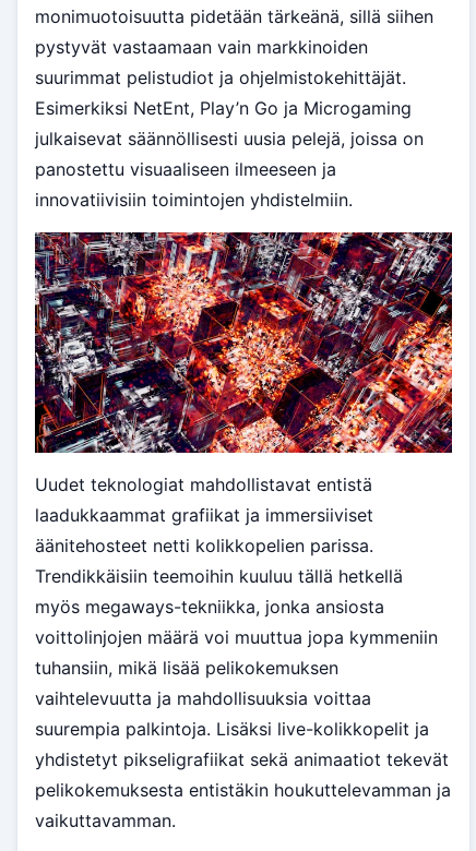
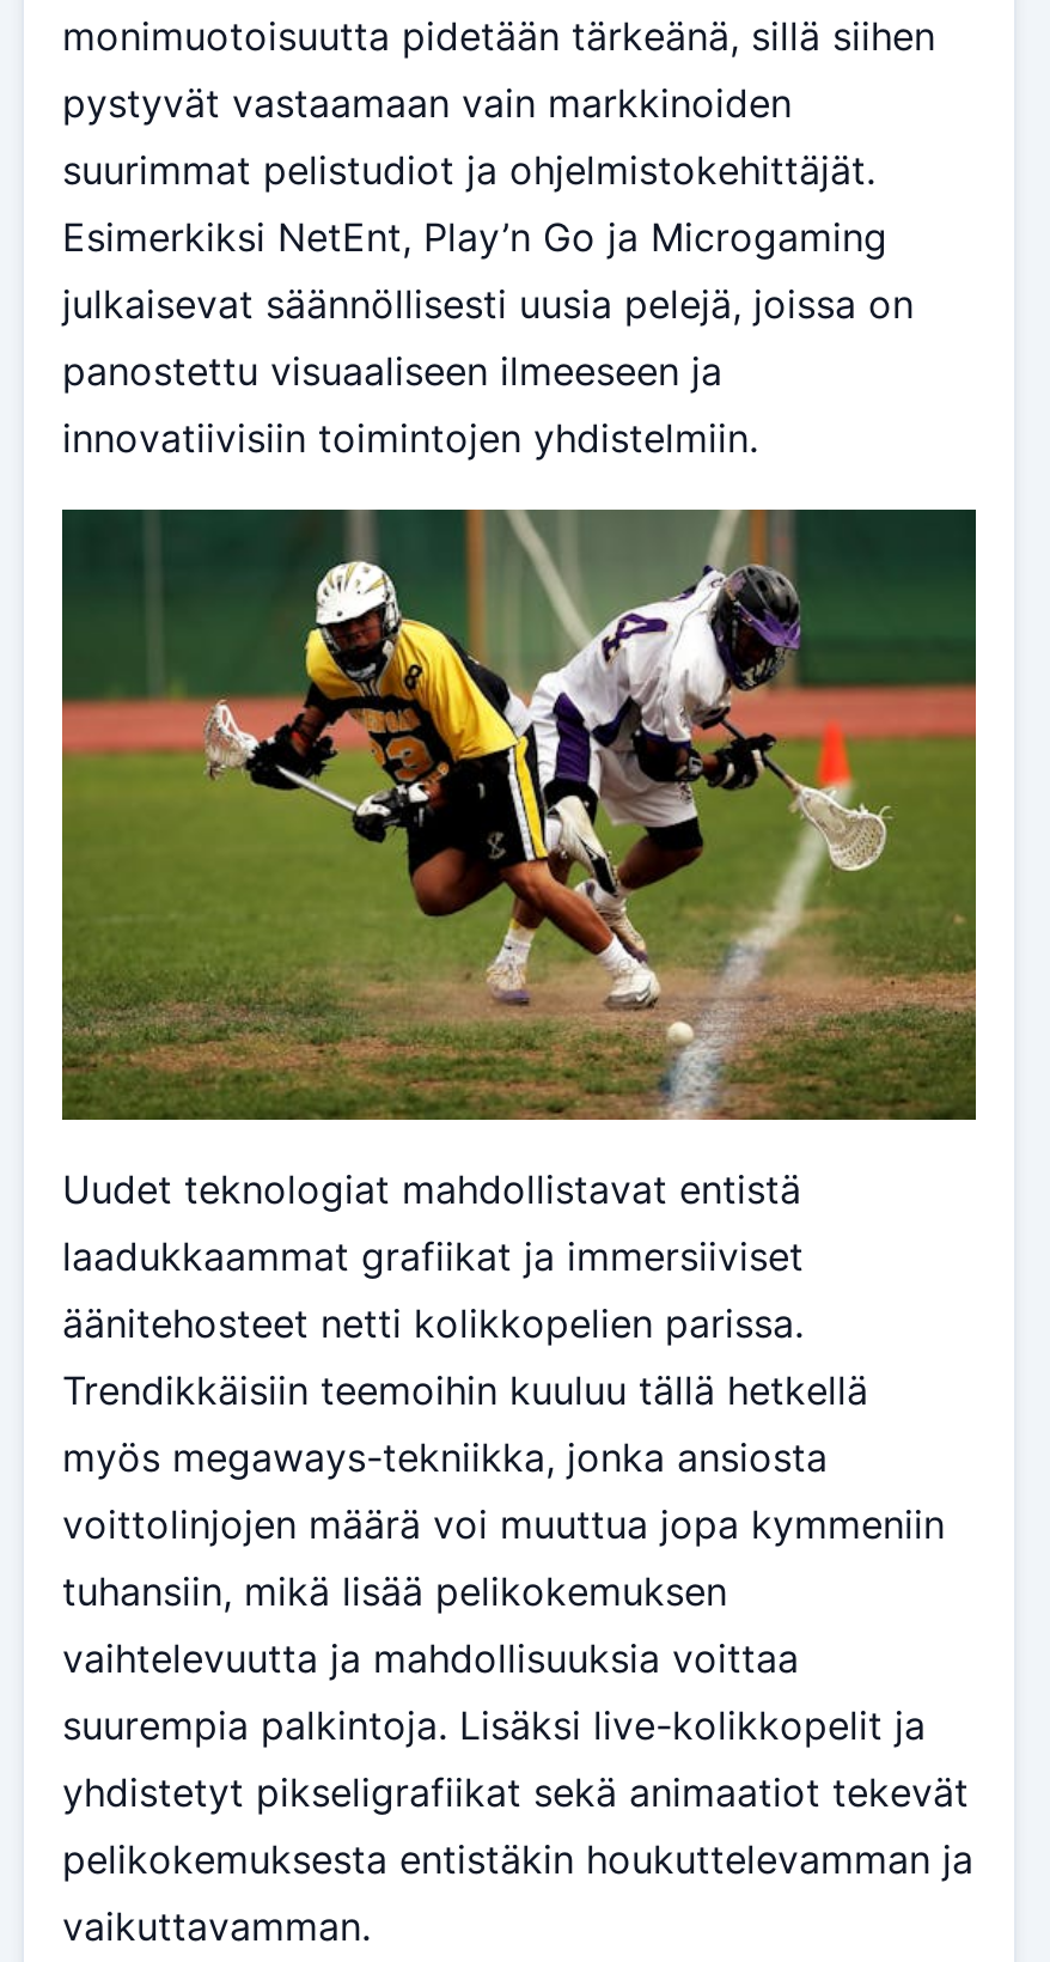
[34,231,453,454] [image] -> [60,506,978,1121] [image]

